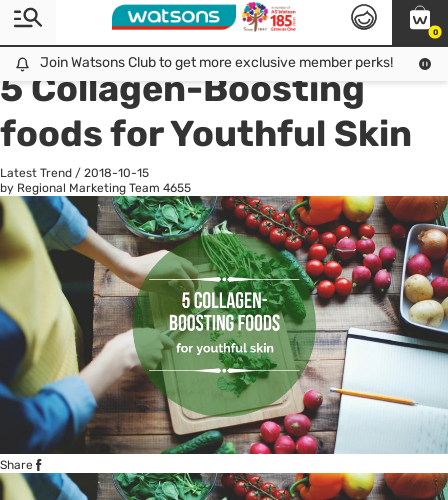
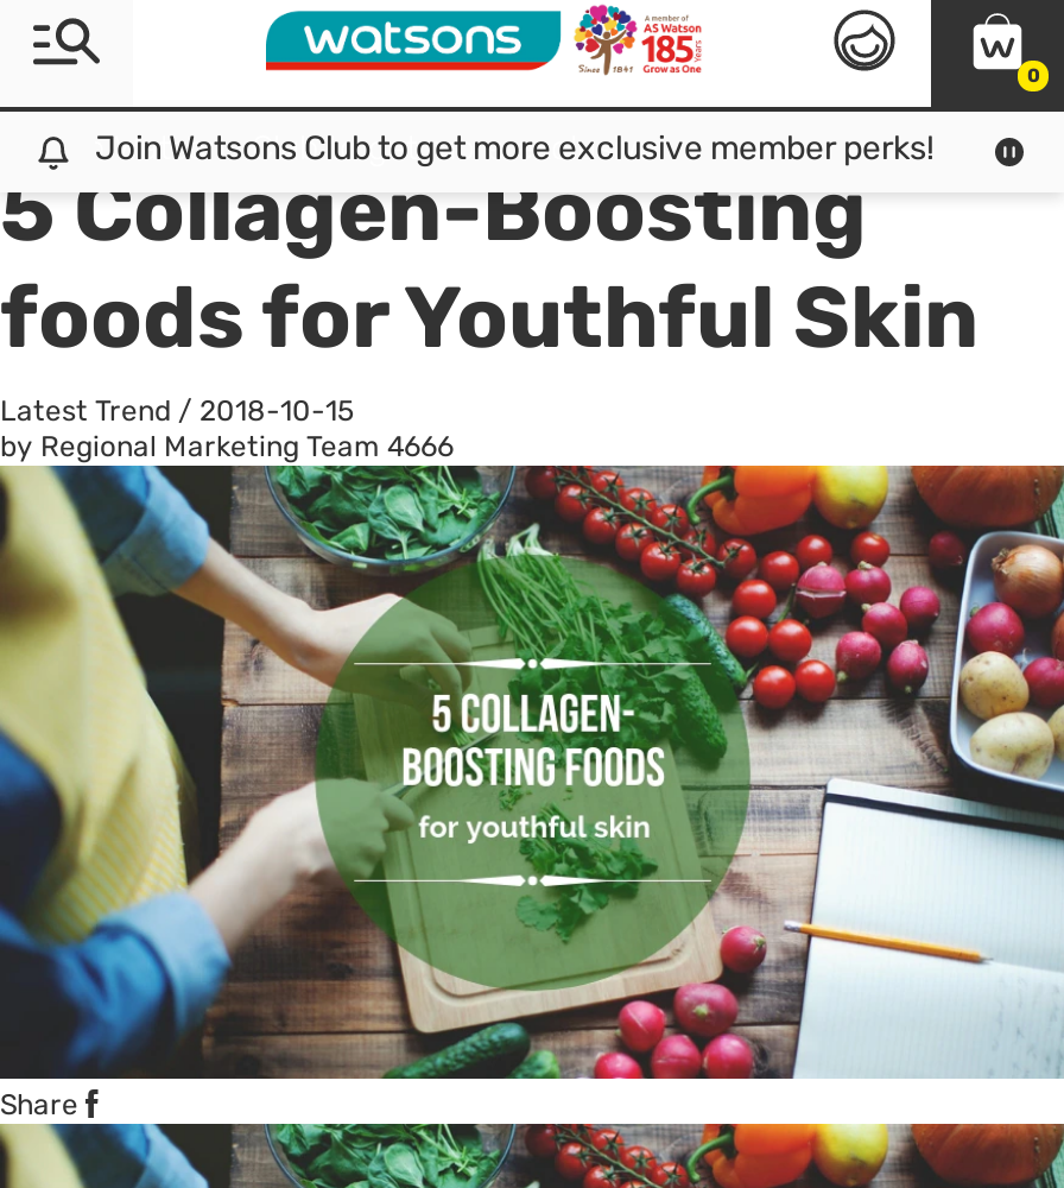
[0,181,191,195] by Regional Marketing Team 4655 -> [0,430,454,463] by Regional Marketing Team 4666

